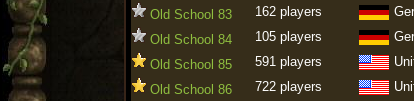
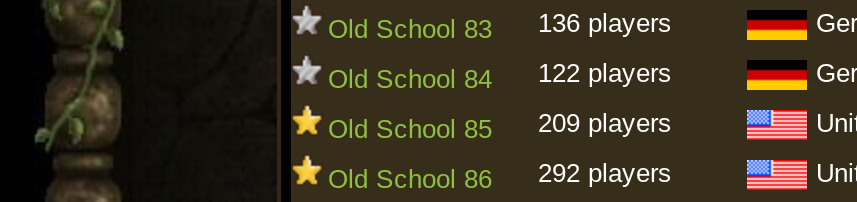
[149,4,321,22] Old School 83 162 players -> [328,8,672,44] Old School 83 136 players
[149,29,321,47] Old School 84 105 players -> [328,58,672,94] Old School 84 122 players
[149,54,321,72] Old School 85 591 players -> [328,108,672,144] Old School 85 209 players
[149,79,321,97] Old School 86 722 players -> [328,158,672,194] Old School 86 292 players

